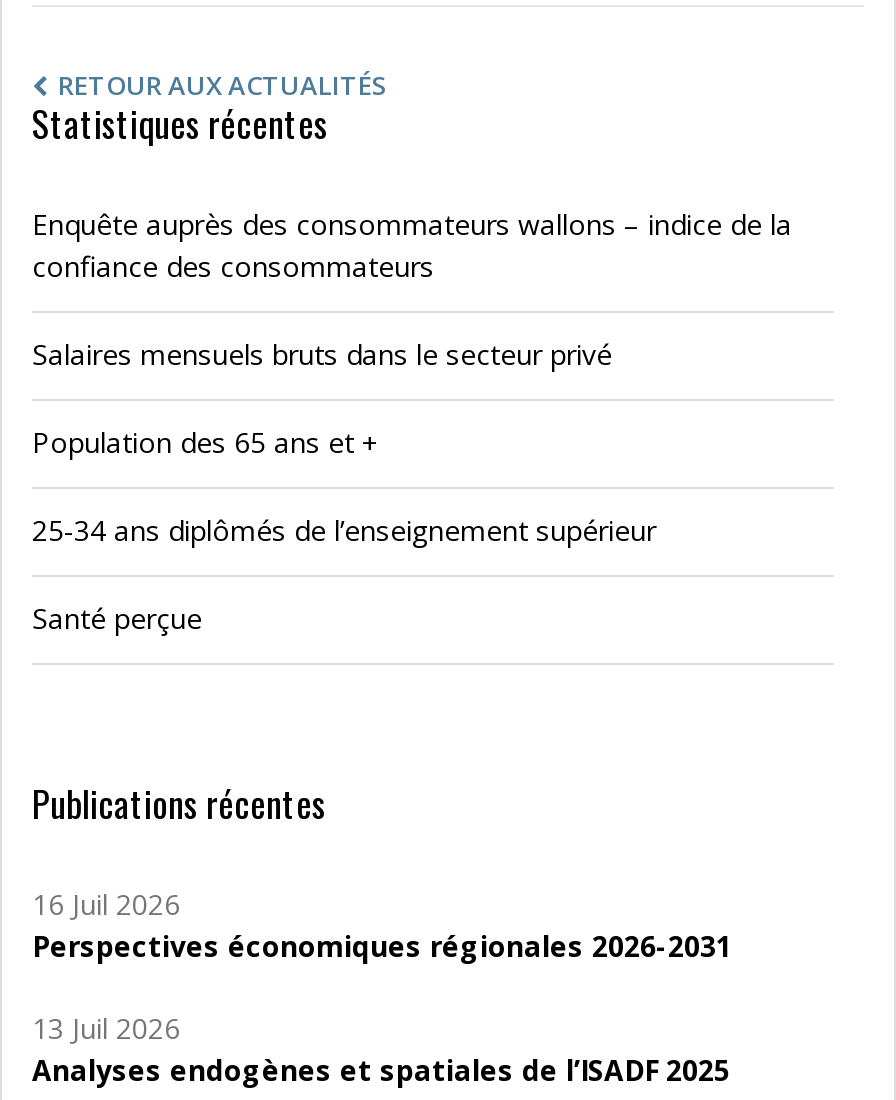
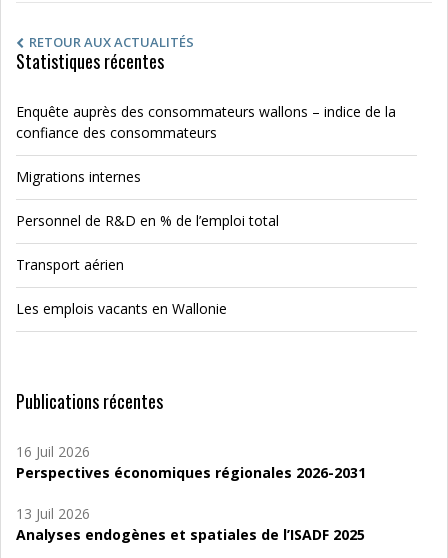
[32,335,612,373] Salaires mensuels bruts dans le secteur privé -> [16,167,141,186] Migrations internes
[32,423,380,461] Population des 65 ans et + -> [16,211,279,230] Personnel de R&D en % de l’emploi total
[32,511,656,549] 25-34 ans diplômés de l’enseignement supérieur -> [16,255,124,274] Transport aérien
[32,599,202,637] Santé perçue -> [16,299,227,318] Les emplois vacants en Wallonie

